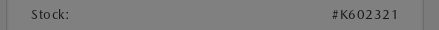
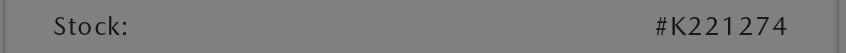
[332,7,399,22] #K602321 -> [655,12,789,42] #K221274

